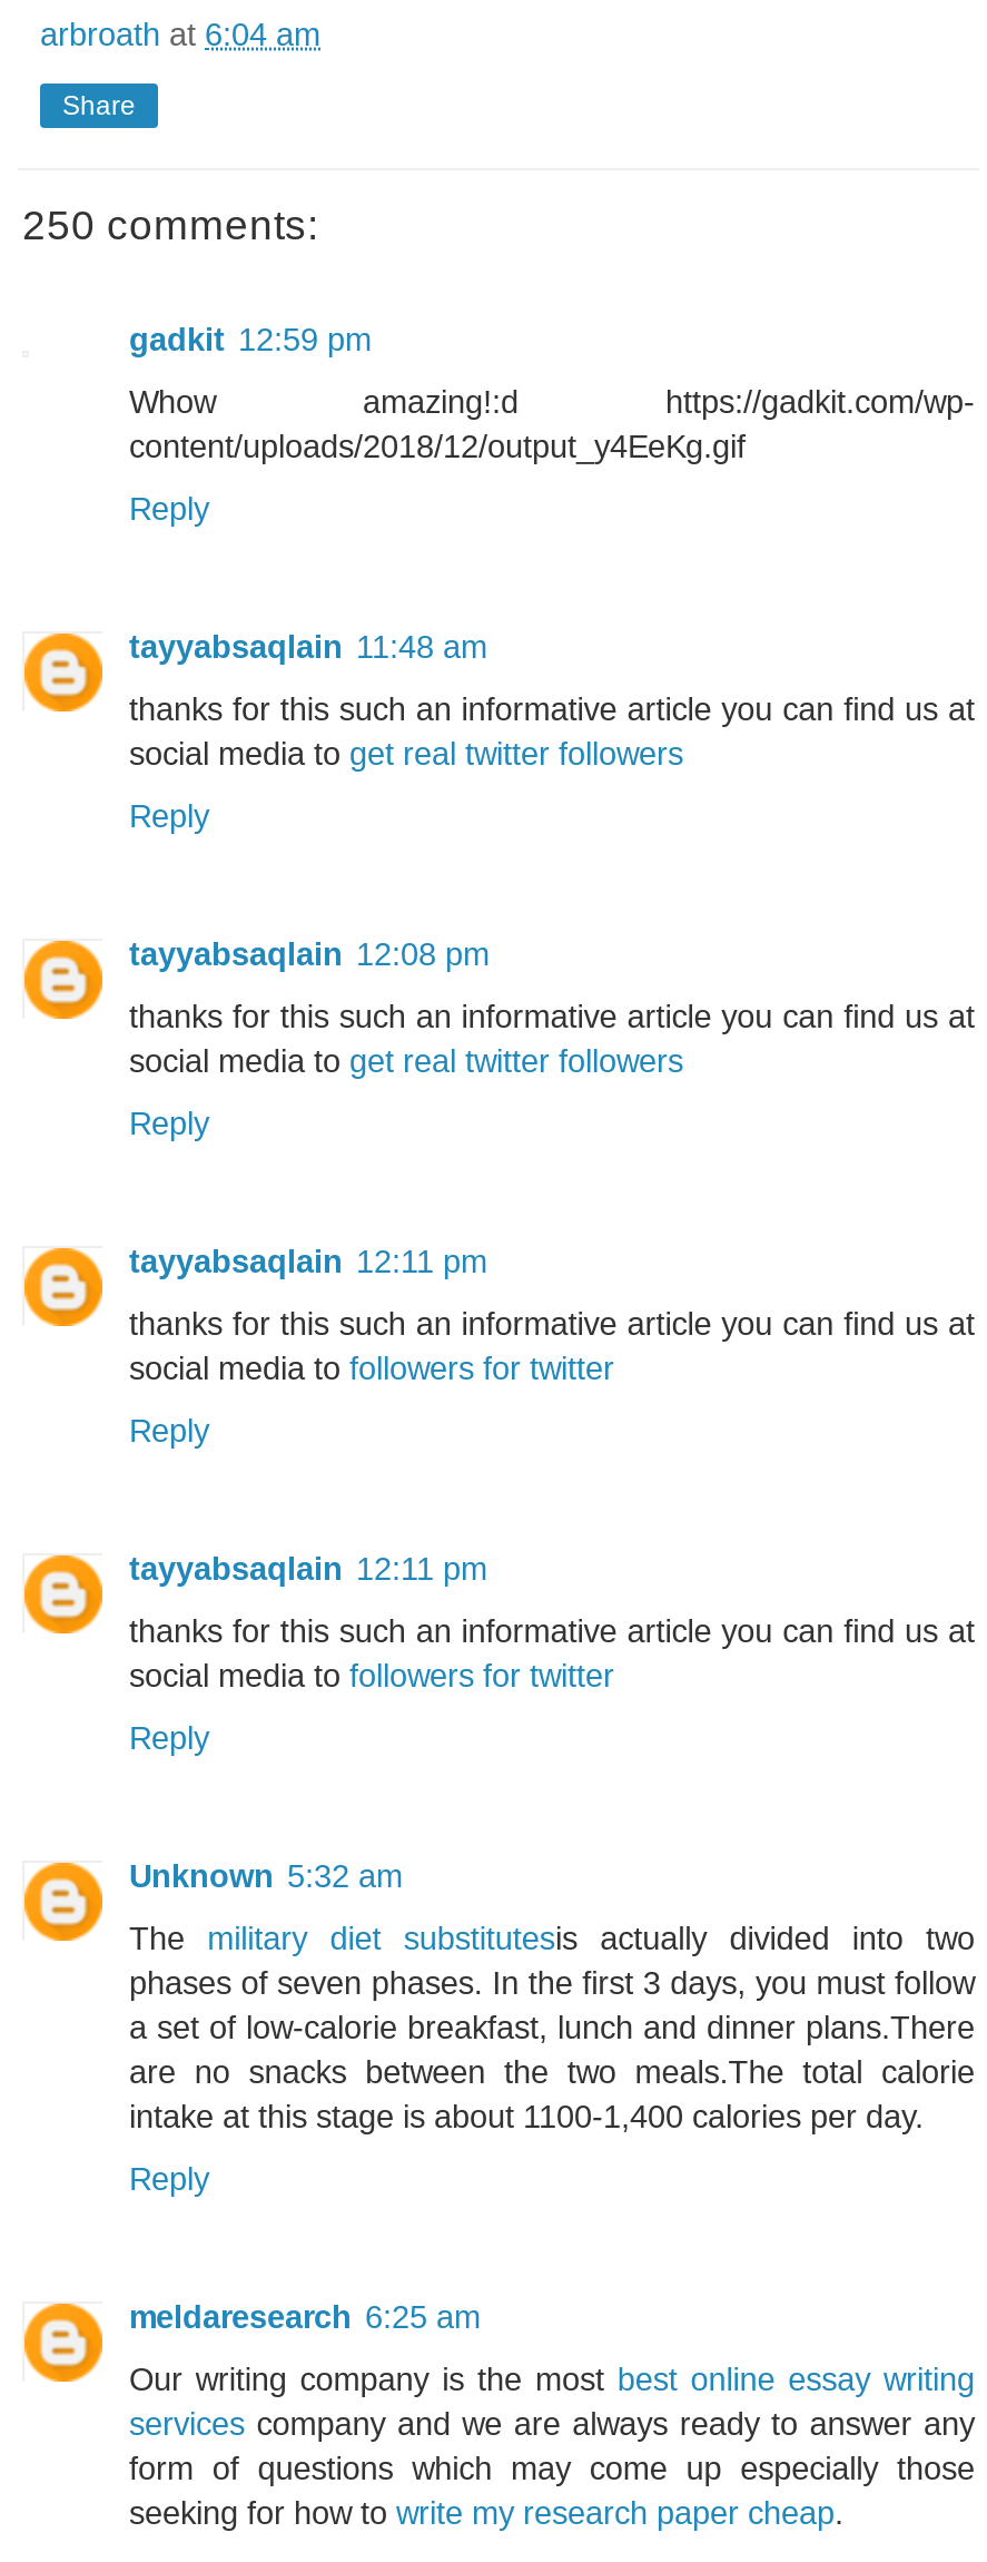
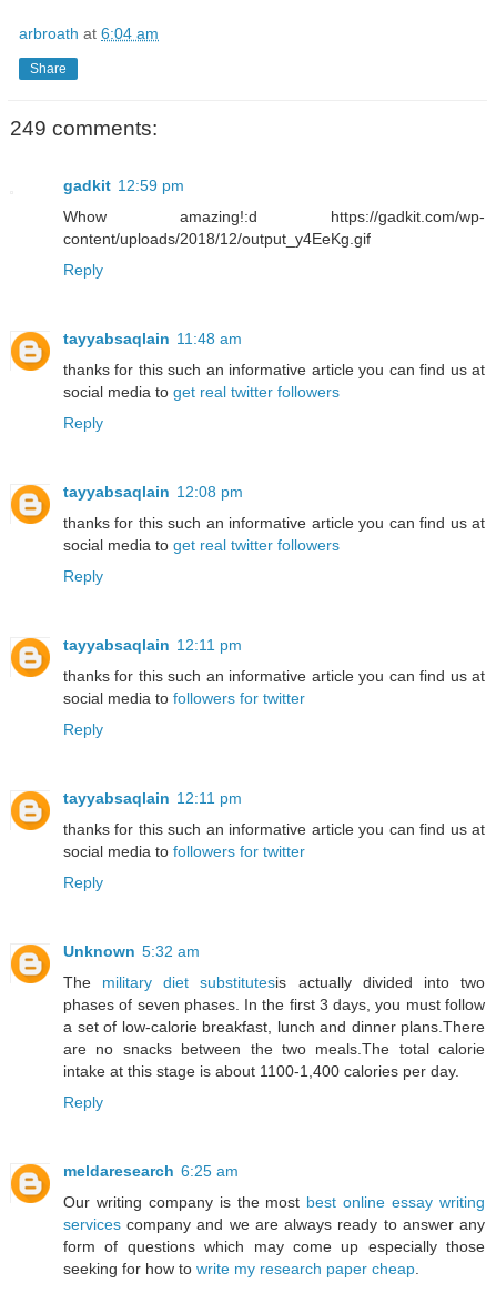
[22,201,318,248] 250 comments: -> [10,116,158,140] 249 comments:

